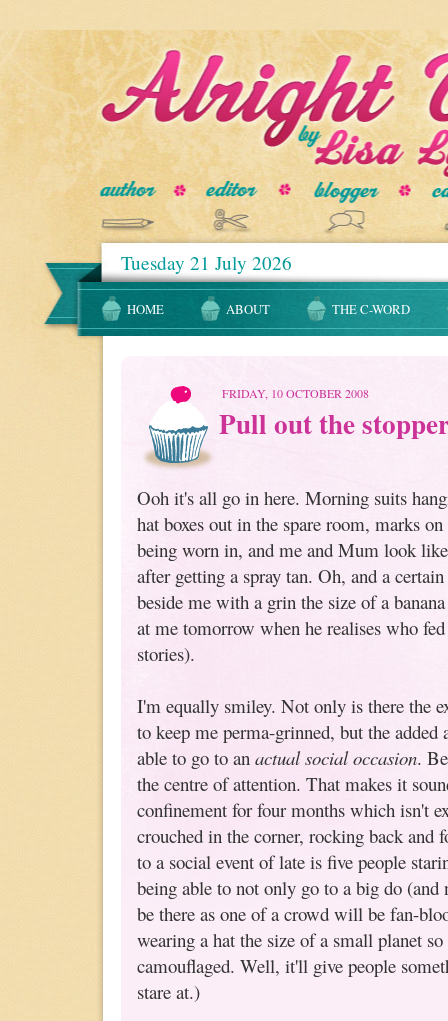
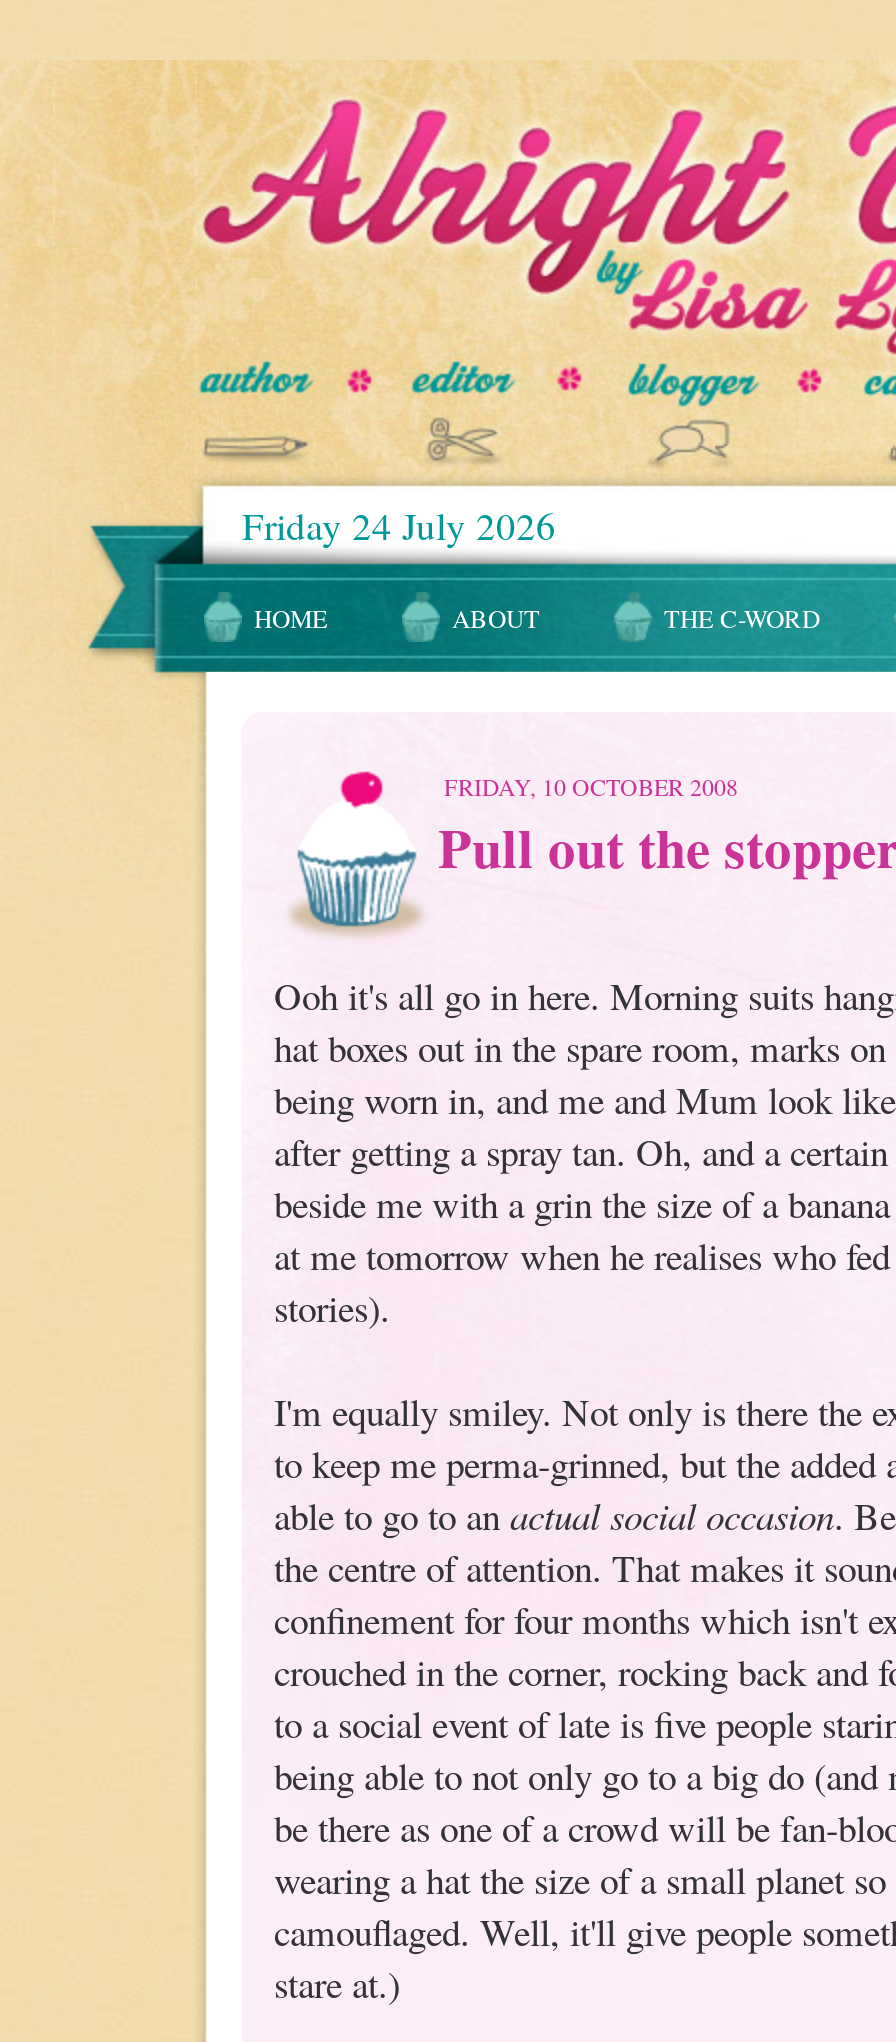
[121,250,292,275] Tuesday 21 July 2026 -> [242,500,556,550] Friday 24 July 2026

